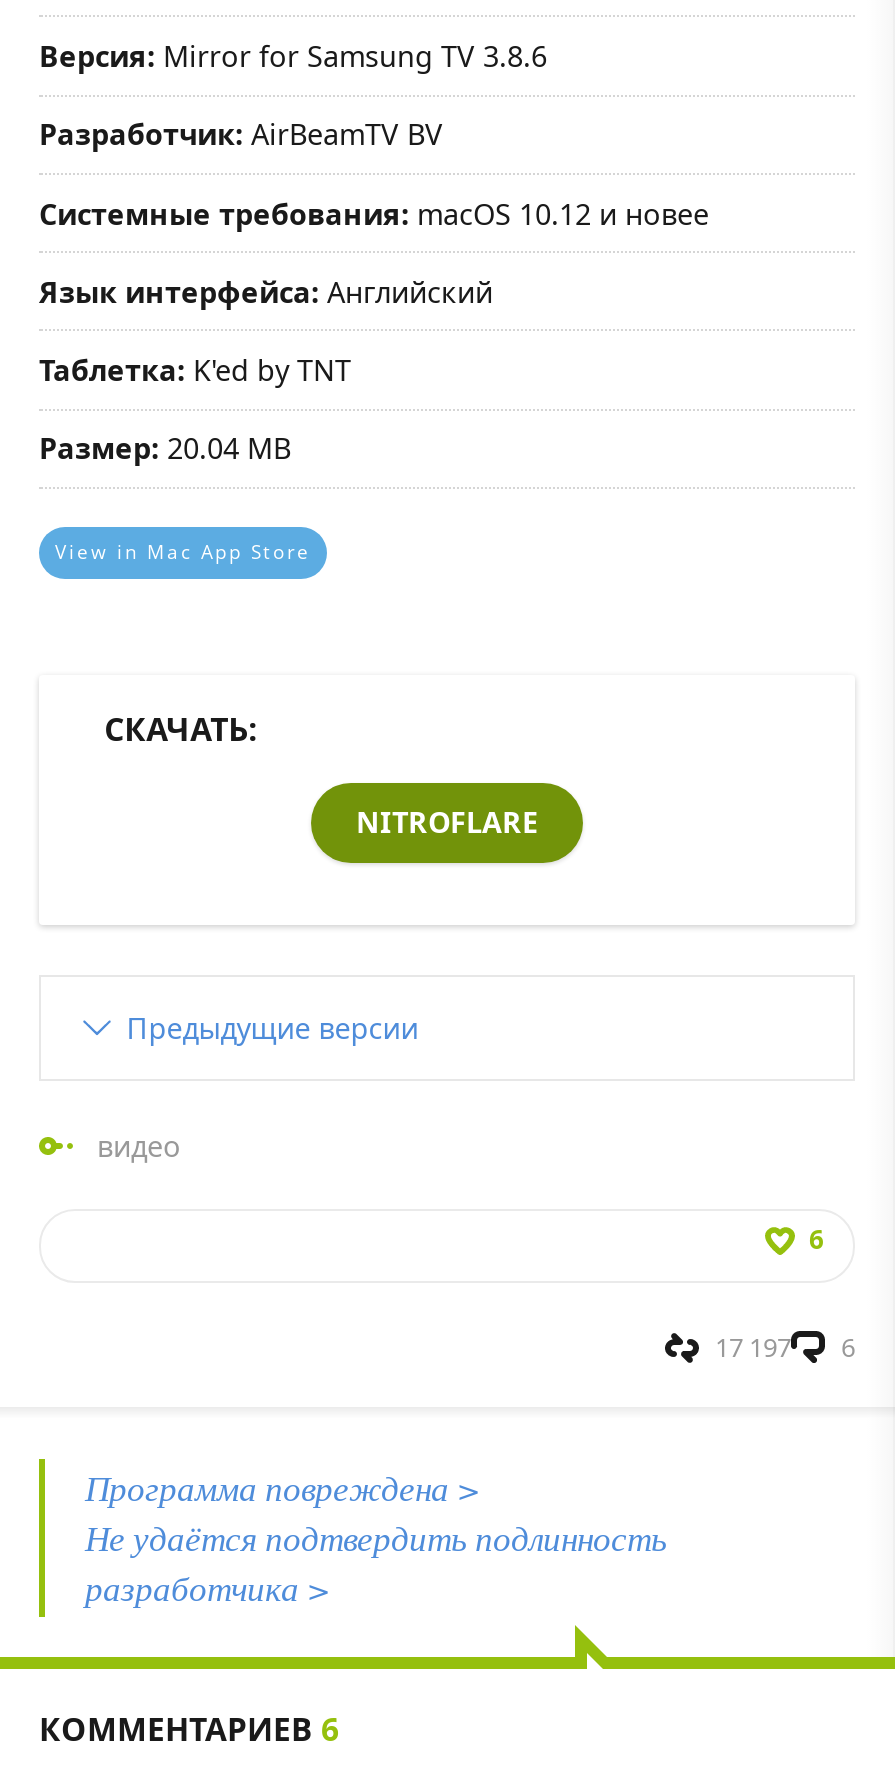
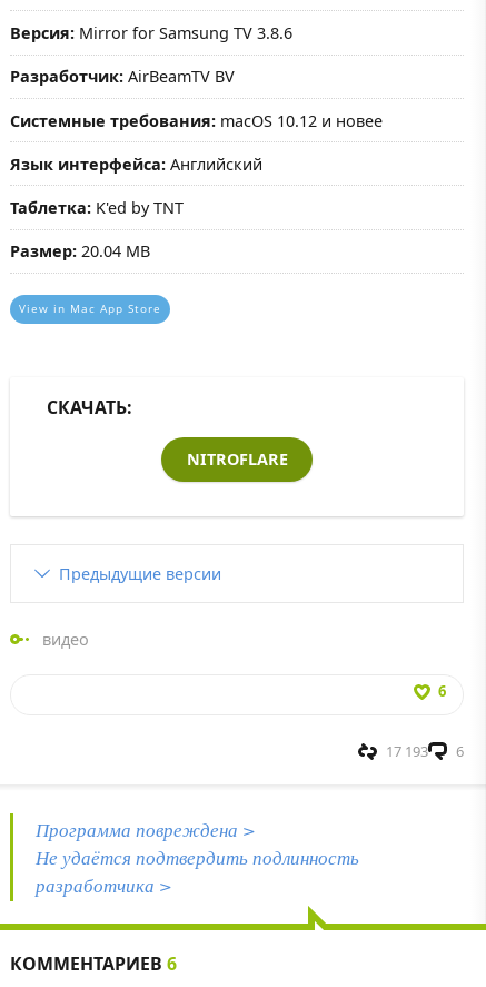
[715,1329,855,1365] 17 197 6 -> [386,741,464,761] 17 193 6

